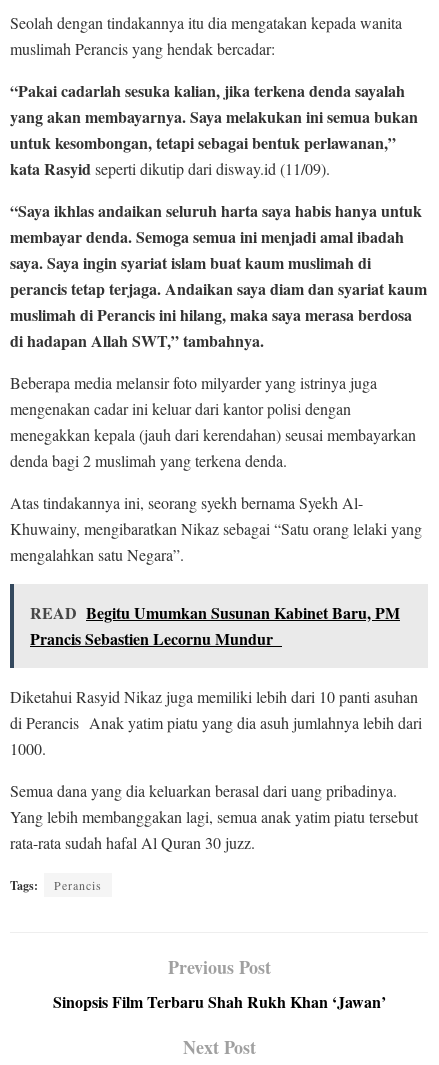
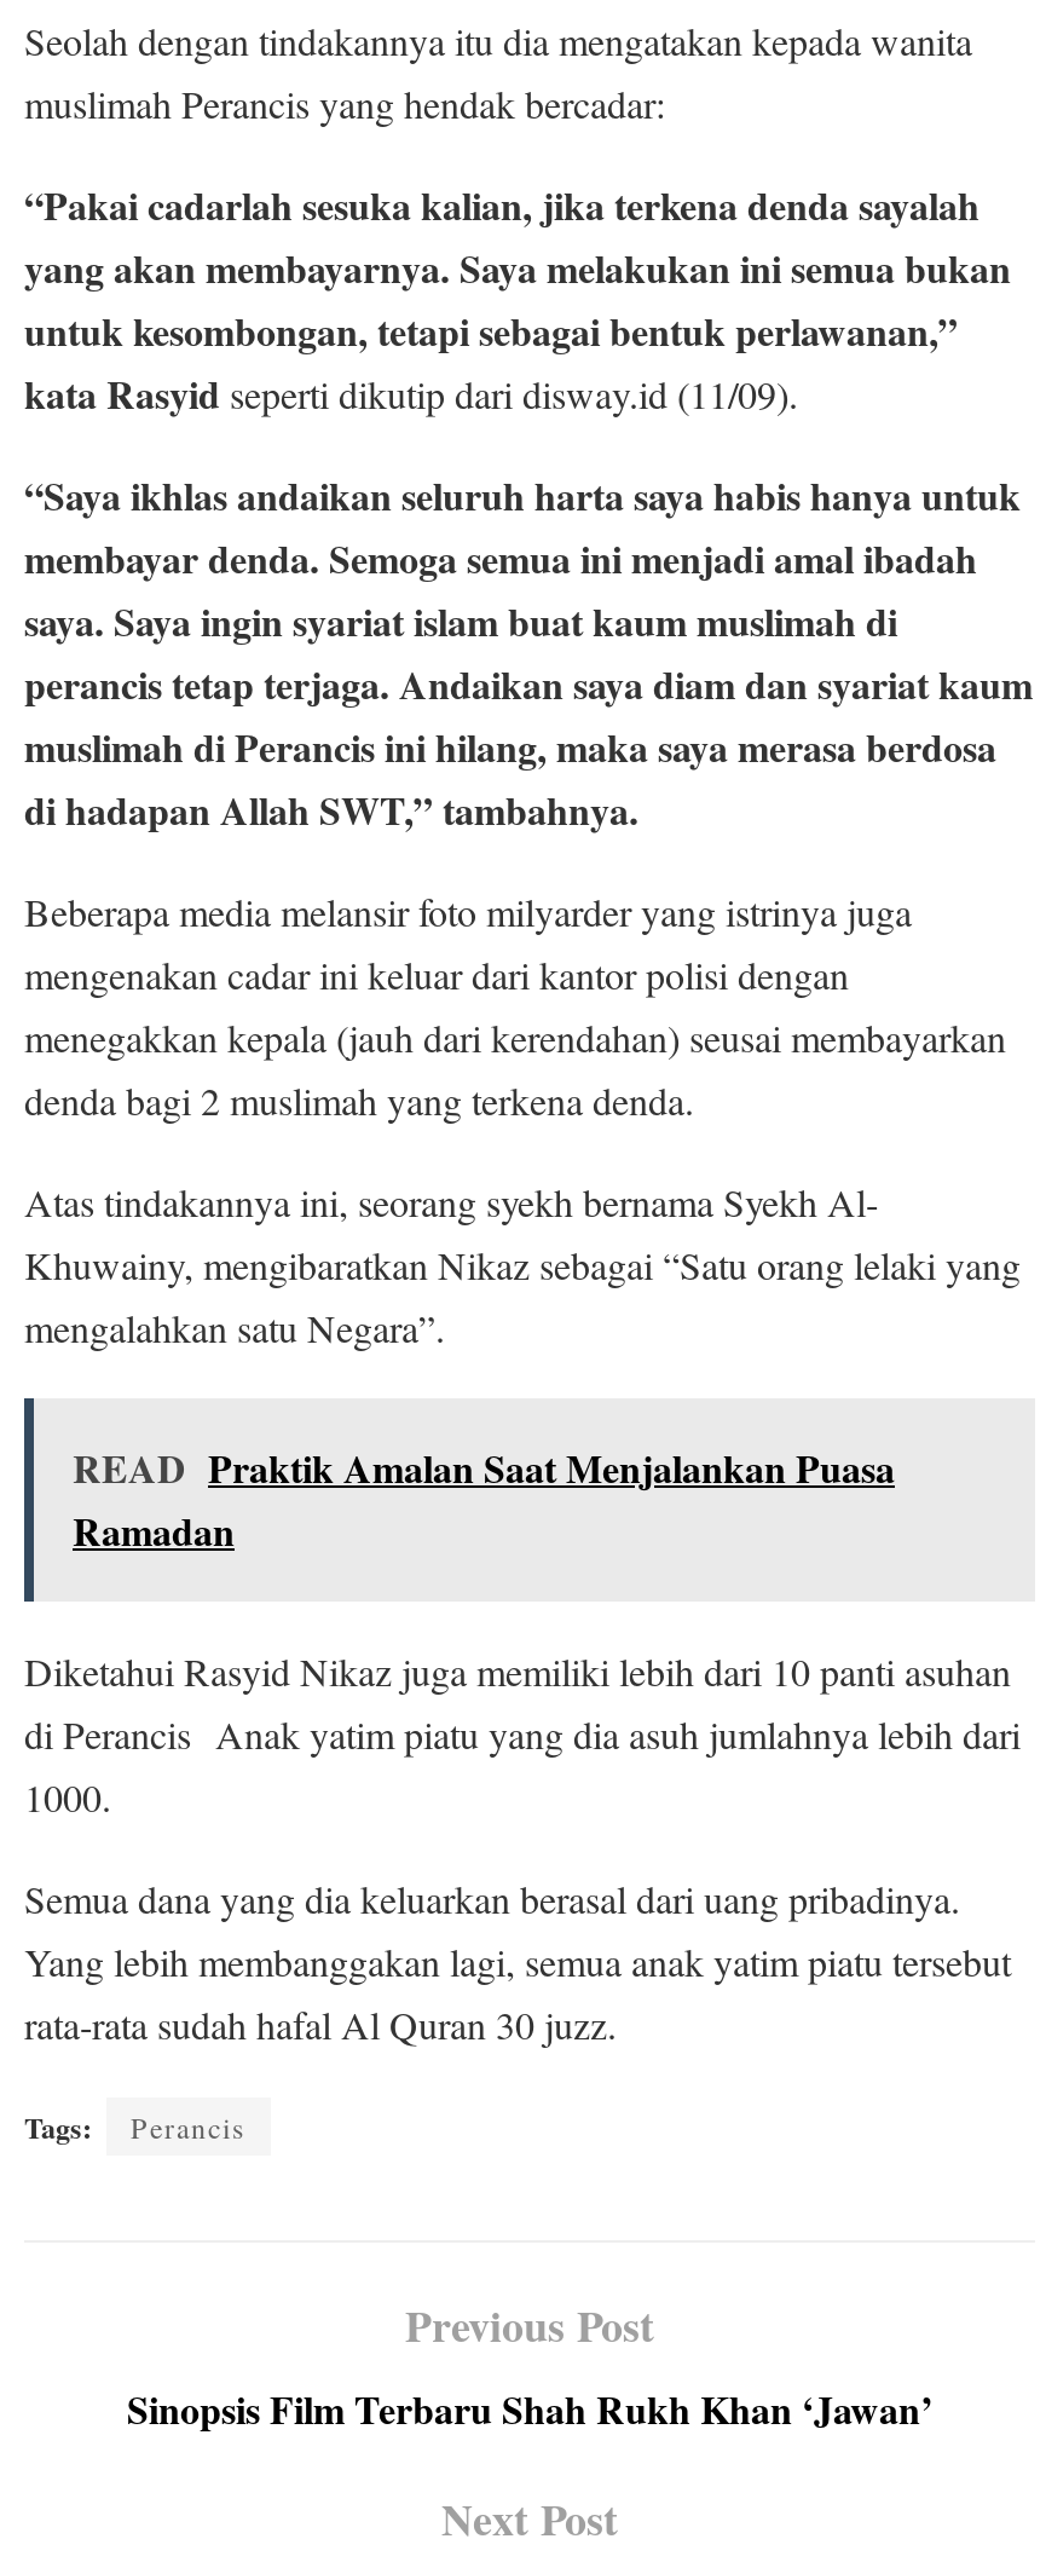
[30,601,400,650] READ Begitu Umumkan Susunan Kabinet Baru, PM | Prancis Sebastien Lecornu Mundur -> [73,1440,895,1559] READ Praktik Amalan Saat Menjalankan Puasa | Ramadan

